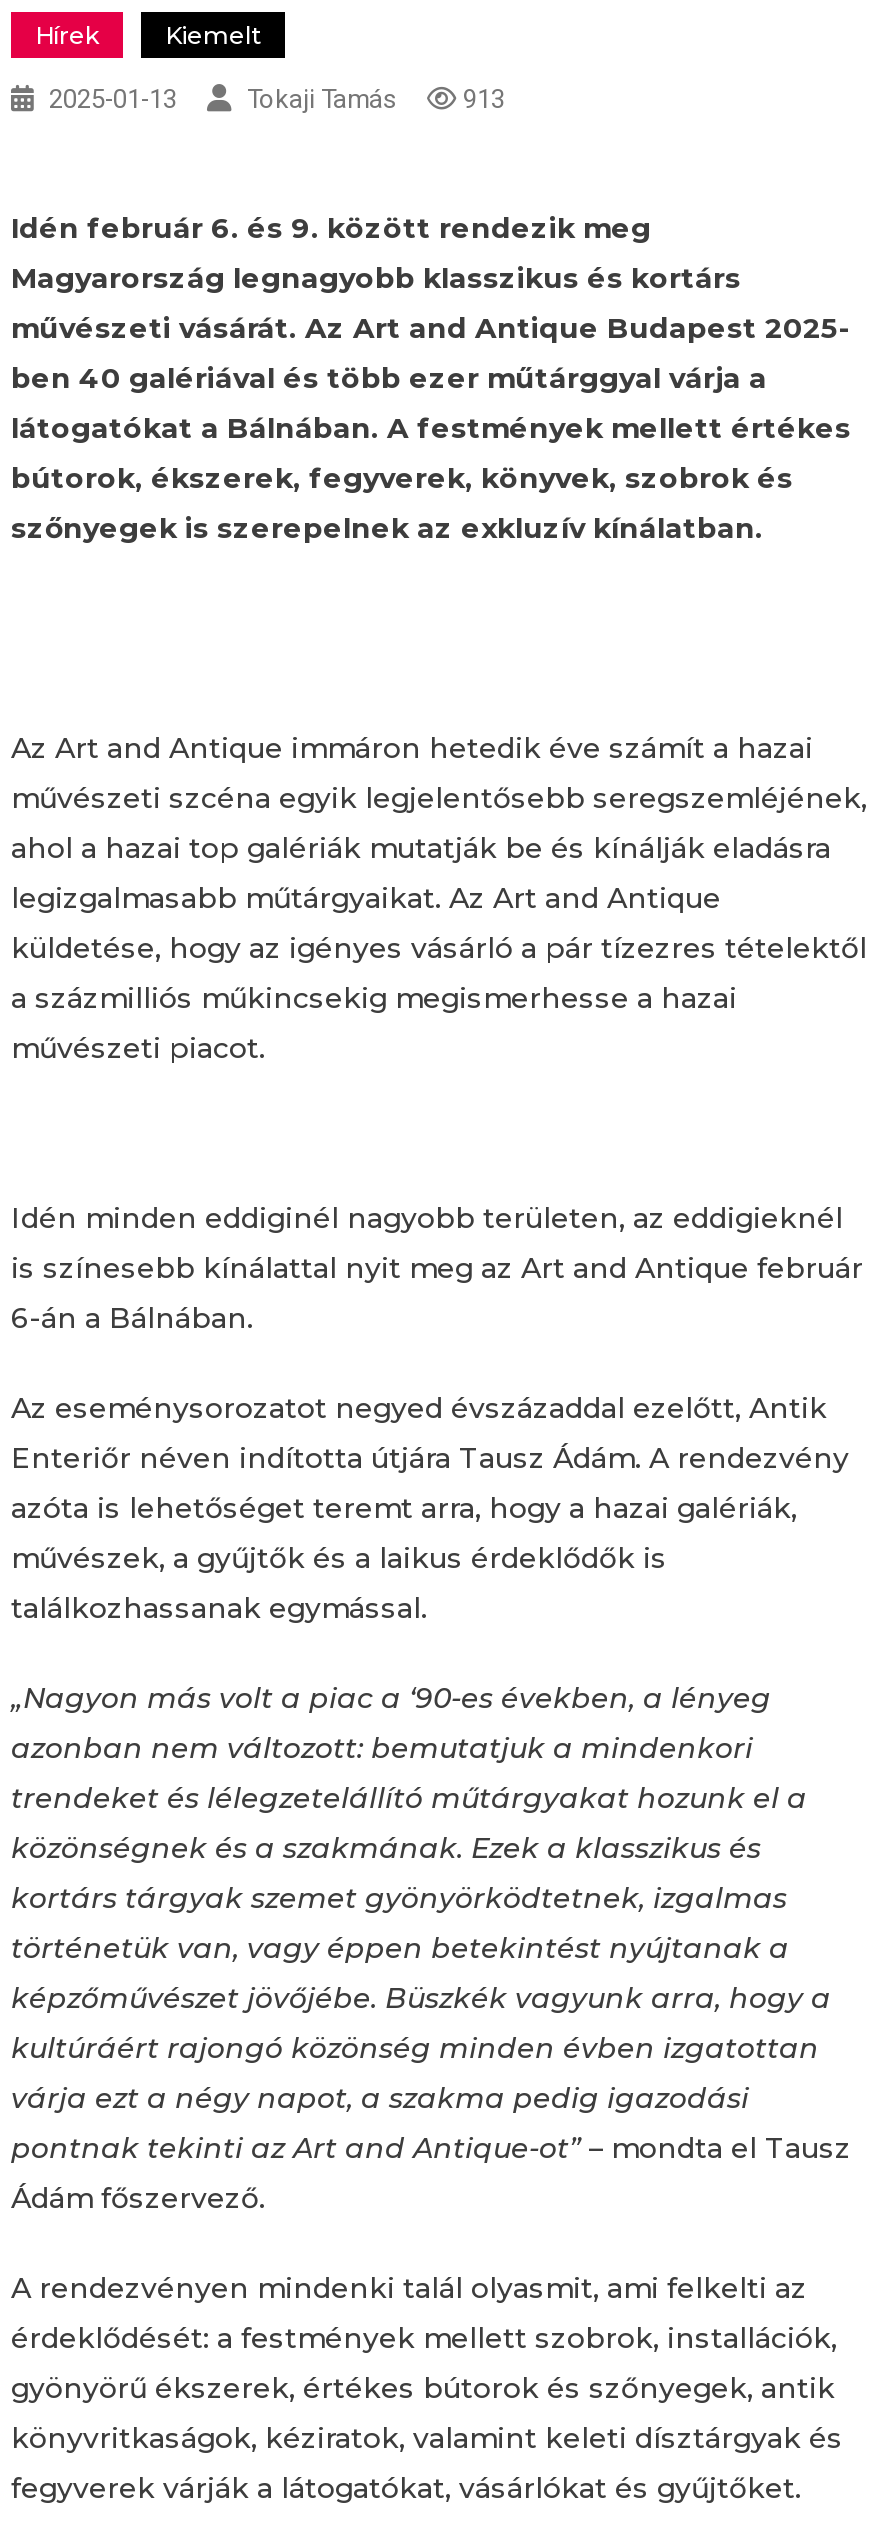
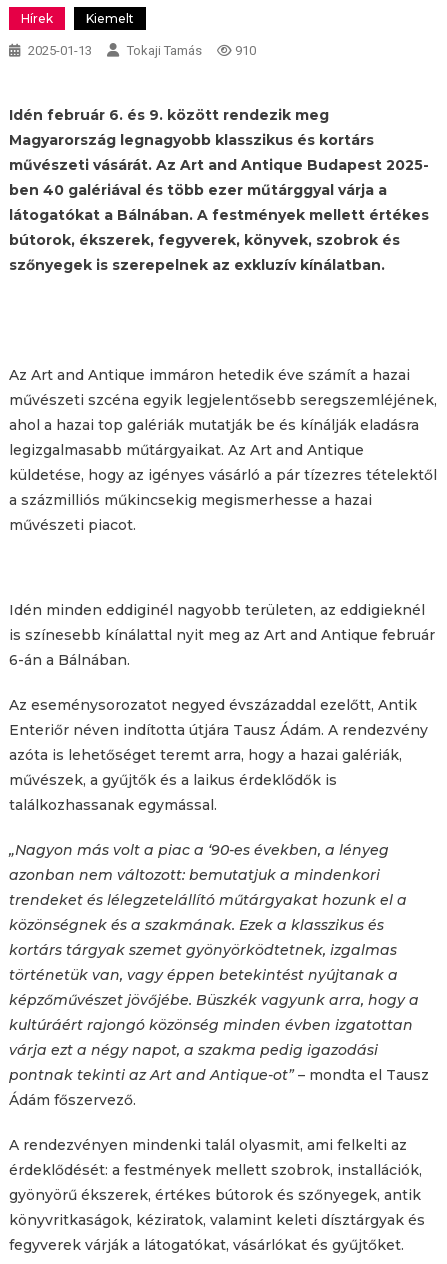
[463,83,505,113] 913 -> [235,43,256,58] 910

